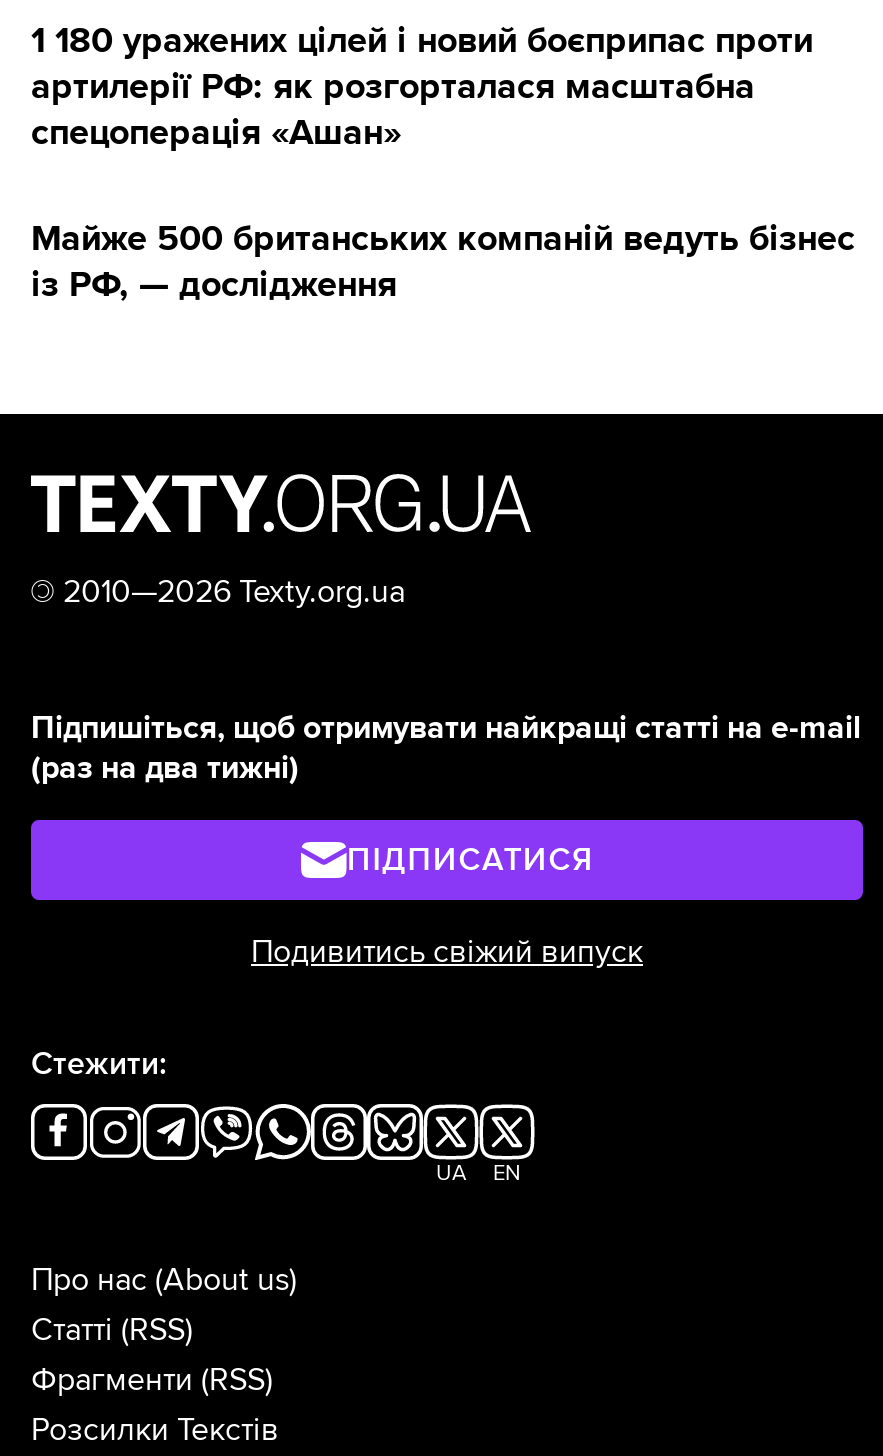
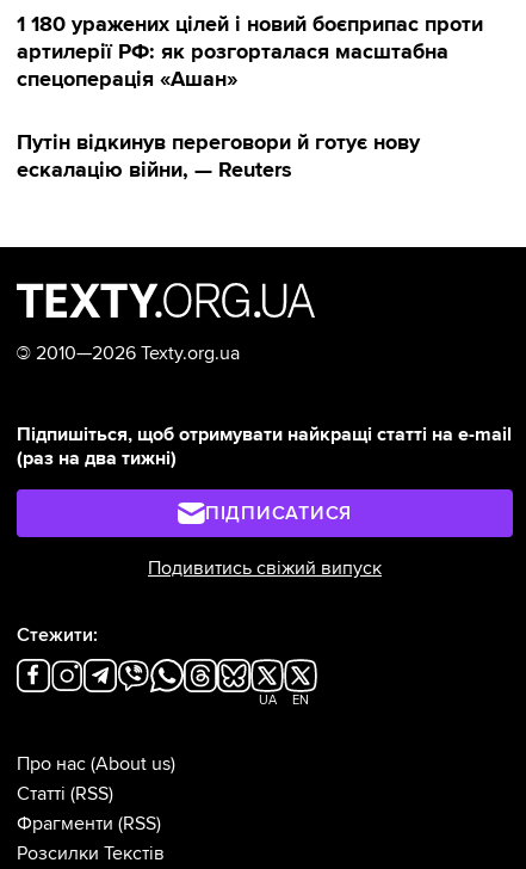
[31,216,855,306] Майже 500 британських компаній ведуть бізнес | із РФ, — дослідження -> [17,129,420,182] Путін відкинув переговори й готує нову | ескалацію війни, — Reuters

